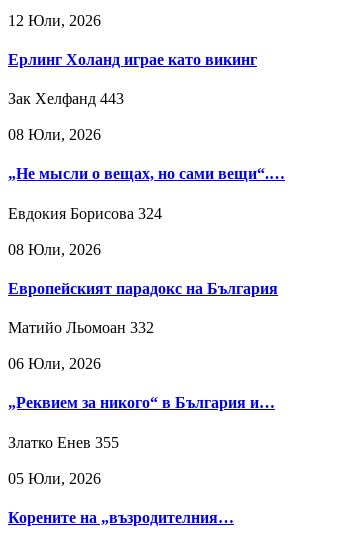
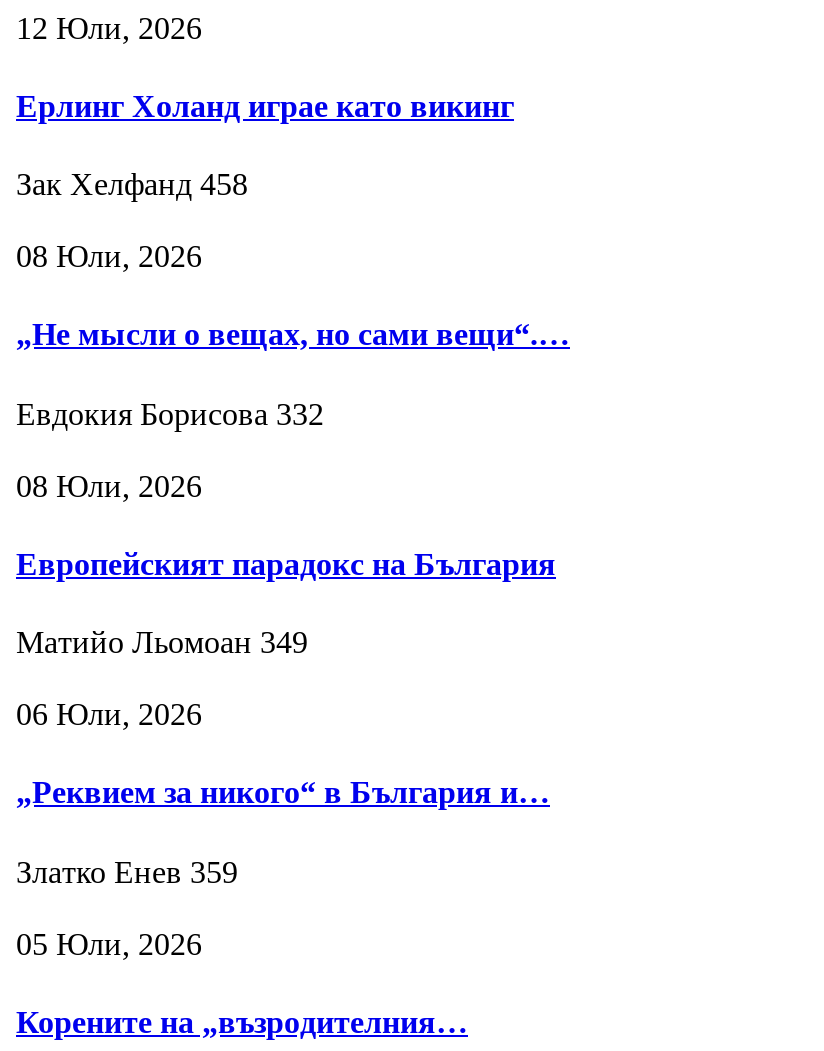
[8,90,124,107] Зак Хелфанд 443 -> [16,167,248,201] Зак Хелфанд 458
[8,205,162,222] Евдокия Борисова 324 -> [16,396,324,430] Евдокия Борисова 332
[8,319,154,336] Матийо Льомоан 332 -> [16,625,308,659] Матийо Льомоан 349
[8,434,119,451] Златко Енев 355 -> [16,854,238,888] Златко Енев 359

